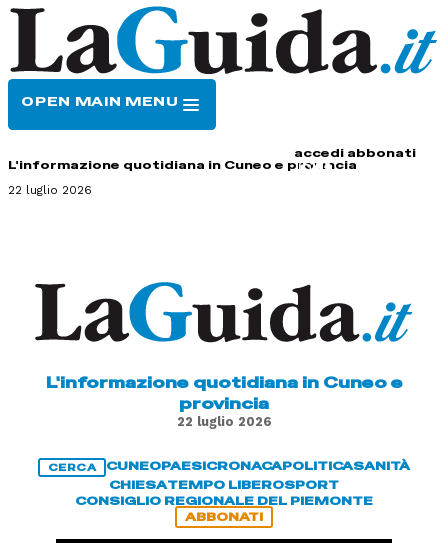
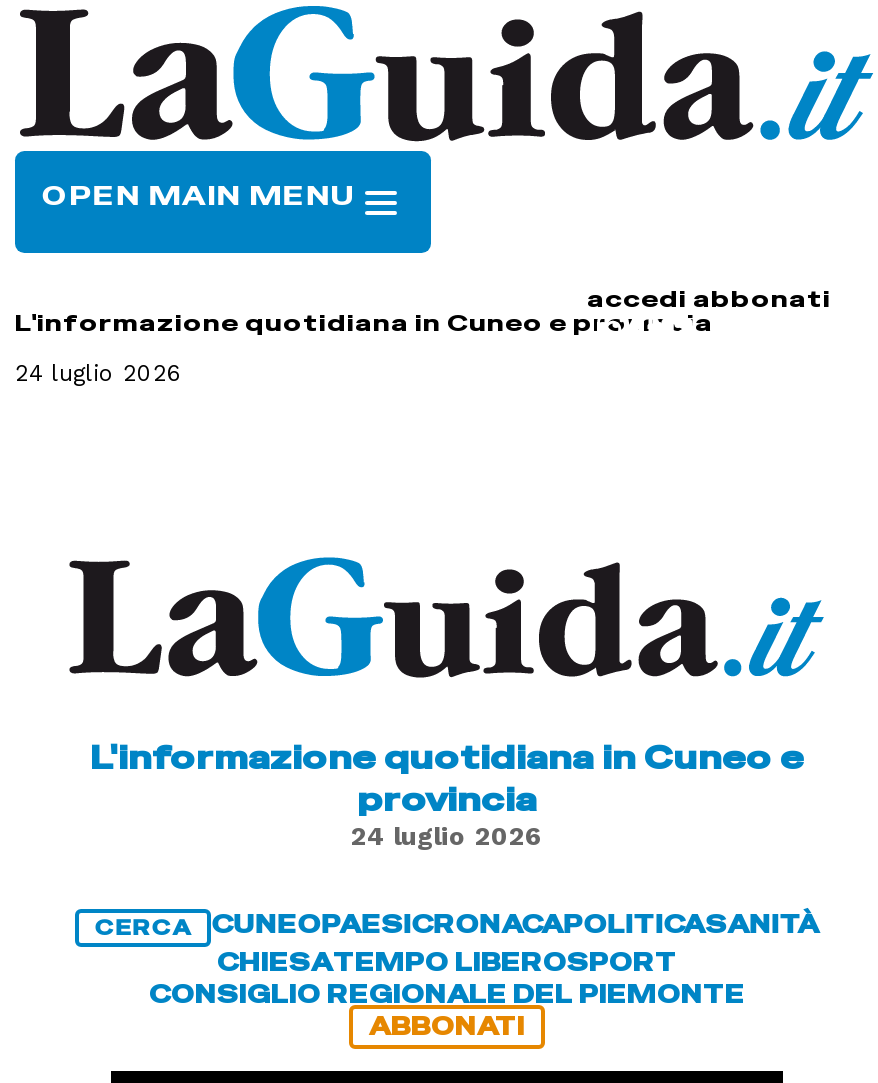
[8,183,92,197] 22 luglio 2026 -> [15,359,183,387] 24 luglio 2026
[176,414,271,429] 22 luglio 2026 -> [351,821,543,851] 24 luglio 2026

